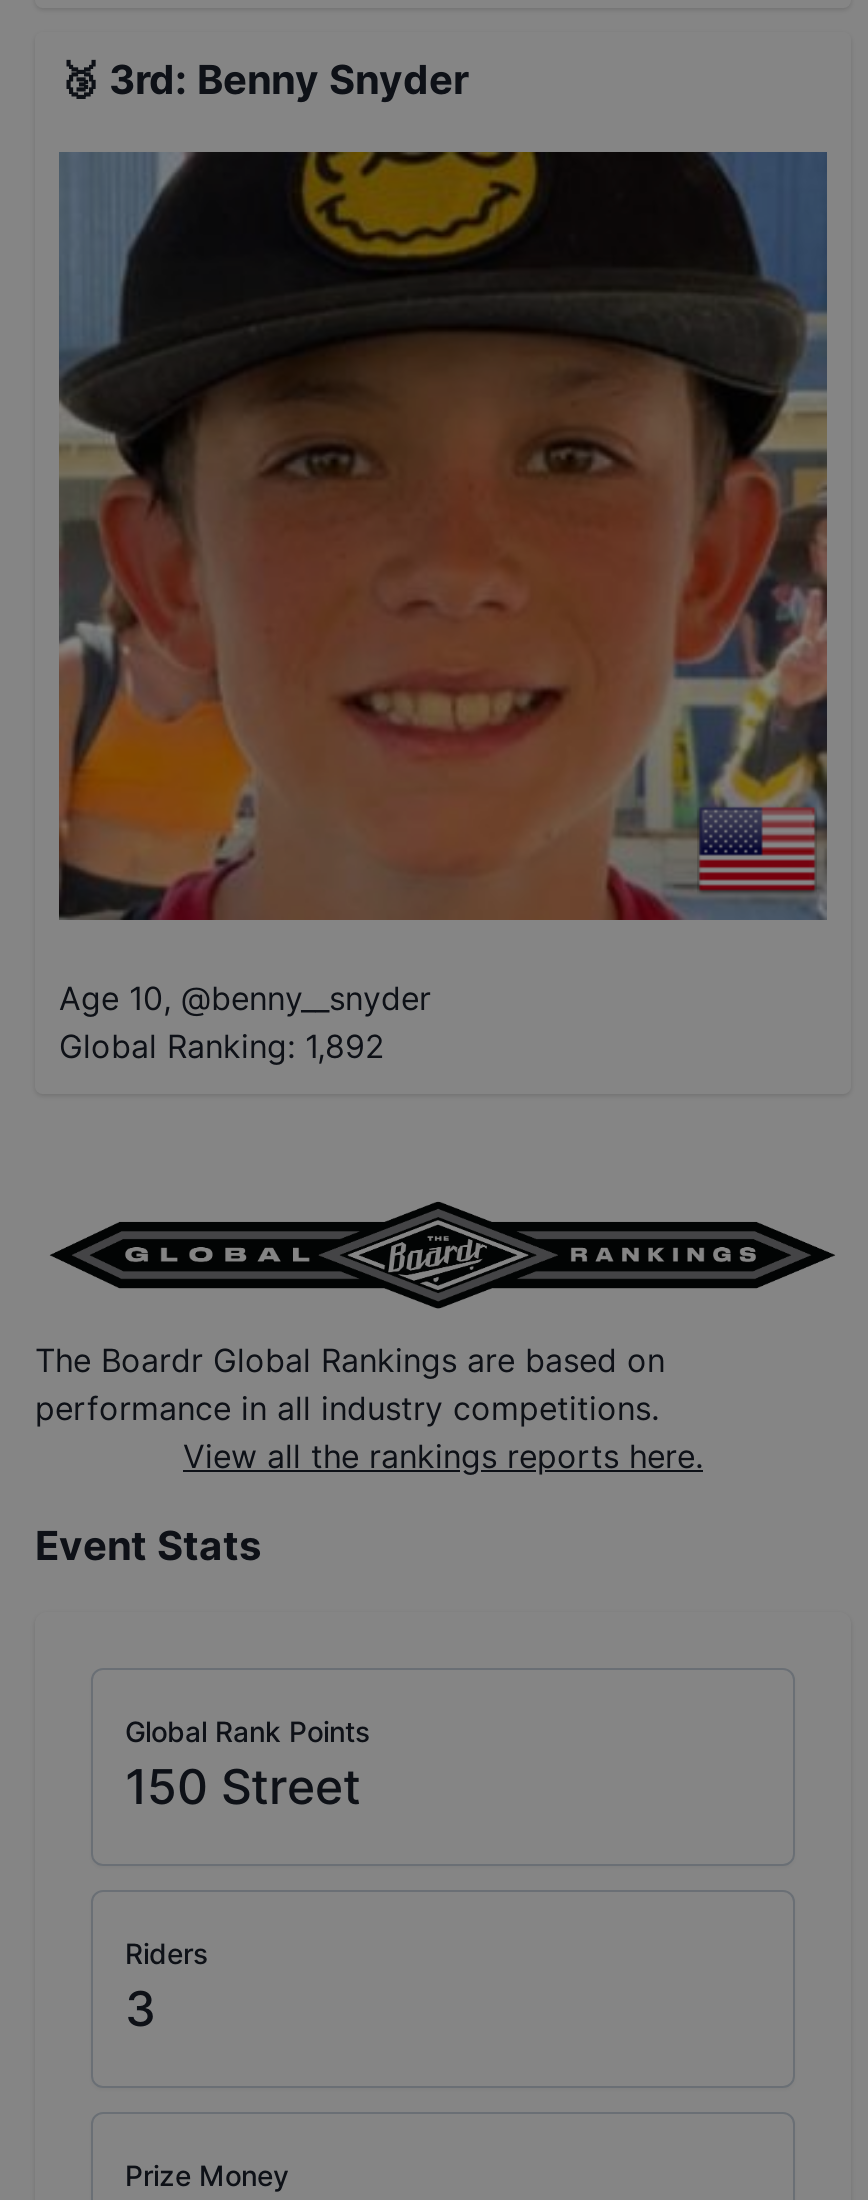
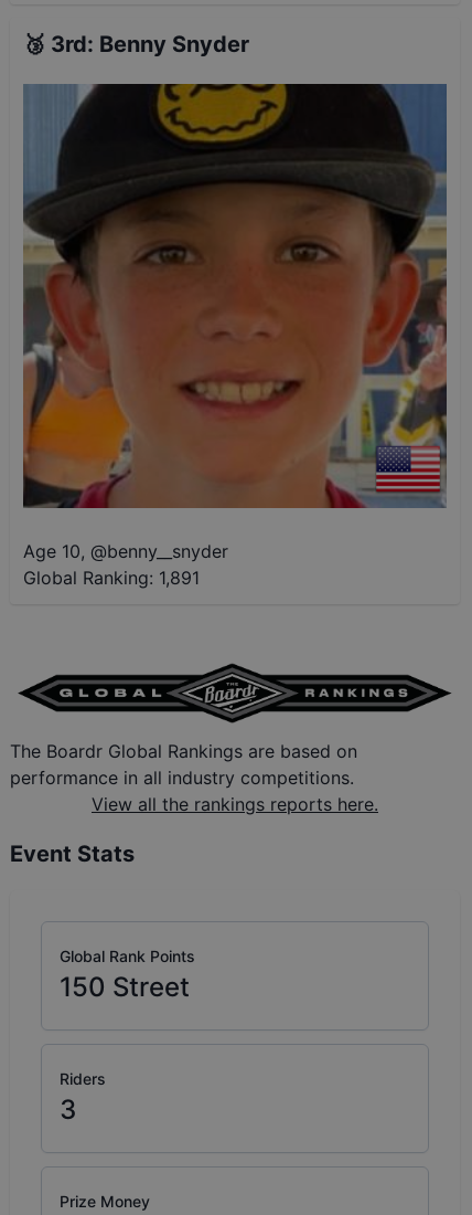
[59,1026,385,1066] Global Ranking: 1,892 -> [23,567,200,589] Global Ranking: 1,891

